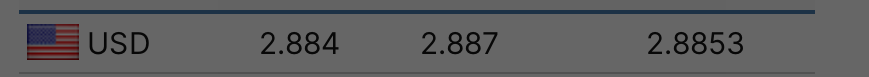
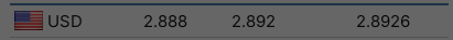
[259,24,341,62] 2.884 -> [143,11,187,31] 2.888
[420,24,500,62] 2.887 -> [231,11,275,31] 2.892
[646,24,746,62] 2.8853 -> [356,11,410,31] 2.8926

